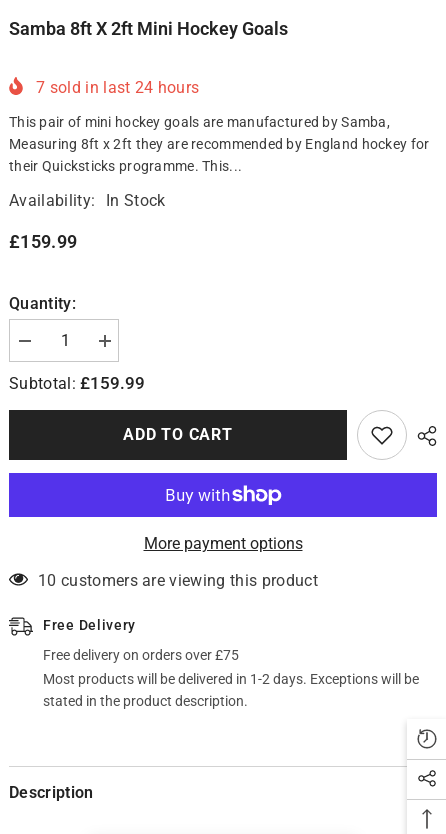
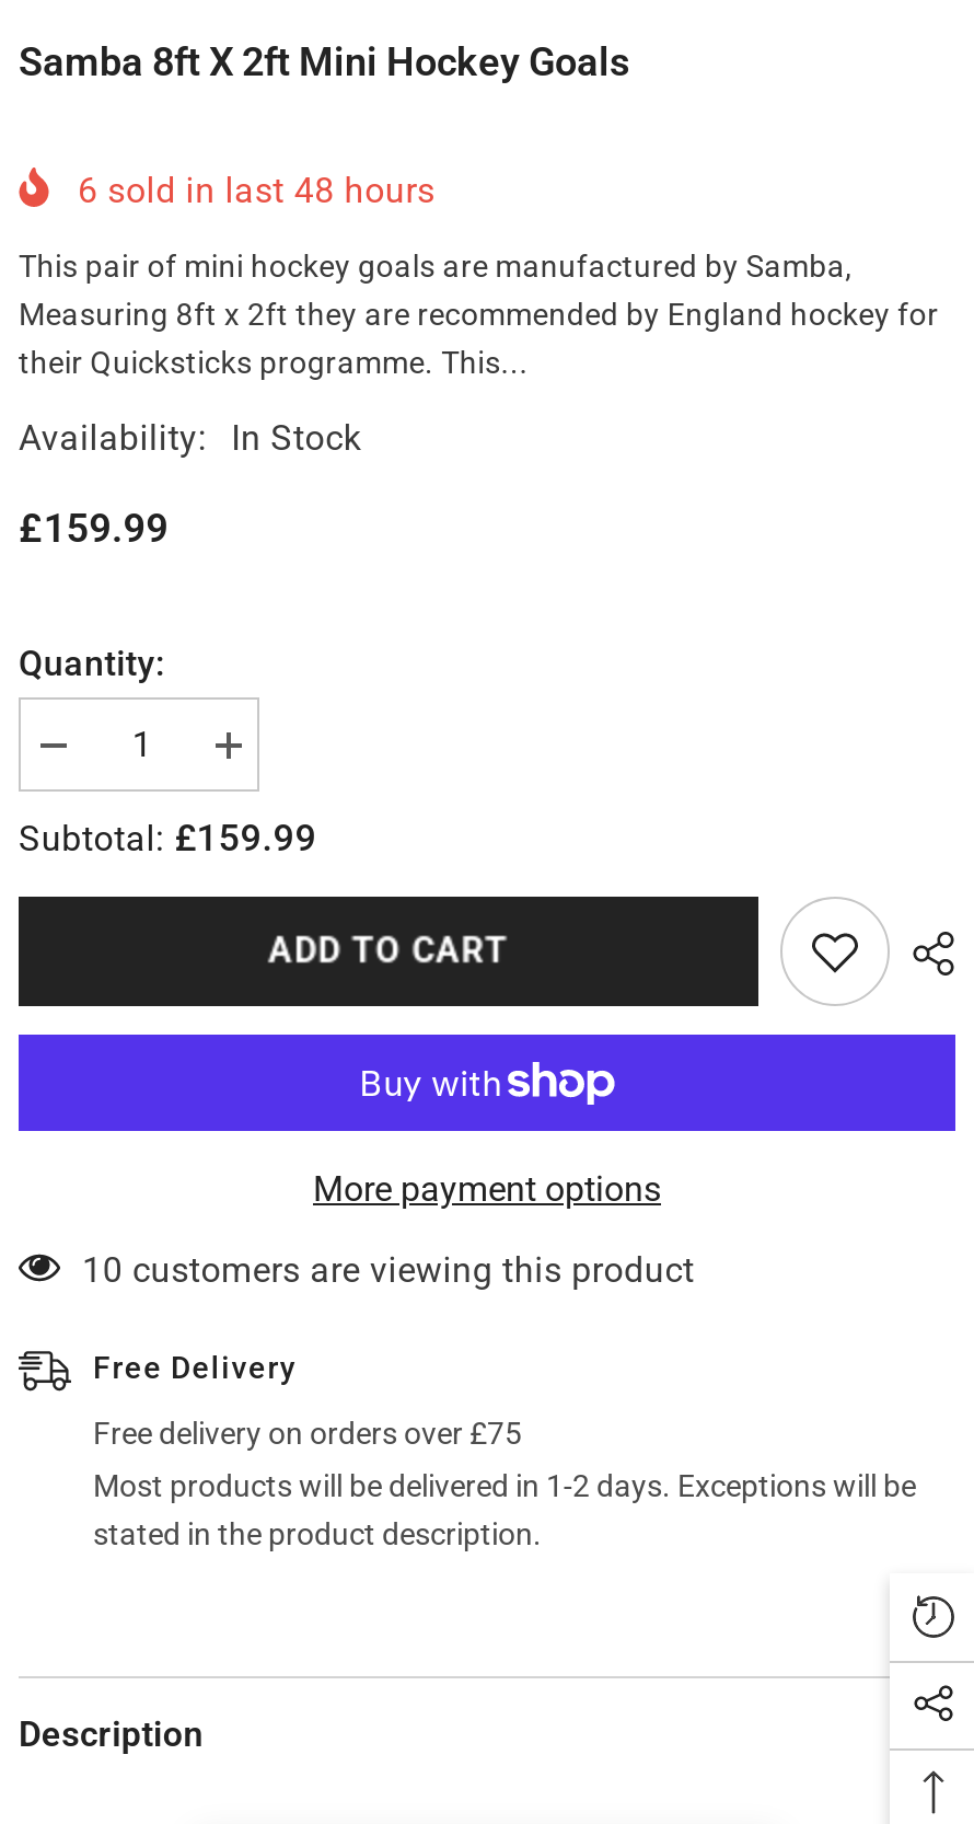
[36,78,199,97] 7 sold in last 24 hours -> [78,169,435,211] 6 sold in last 48 hours

